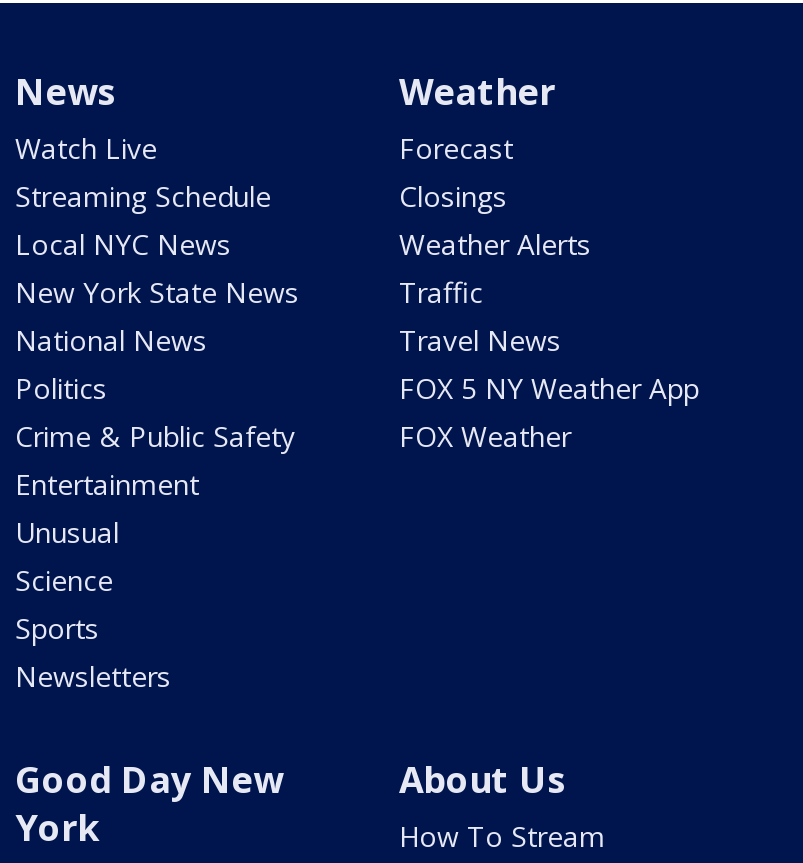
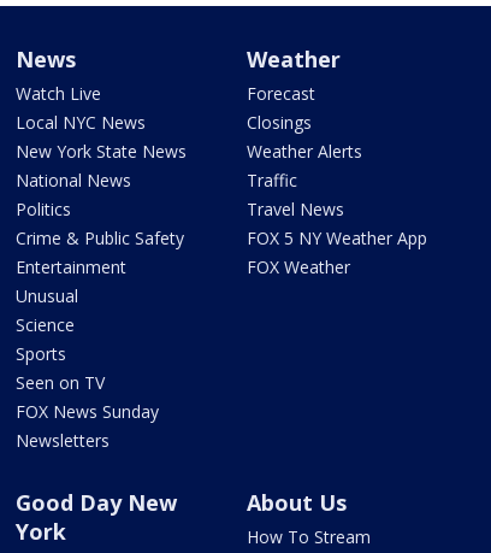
[15,177,271,215] Streaming Schedule -> none
moved [15,225,299,647] -> [16,111,187,365]: Local NYC News | New York State News | National News | ... | Science | Sports
none -> [16,371,159,423] Seen on TV | FOX News Sunday

